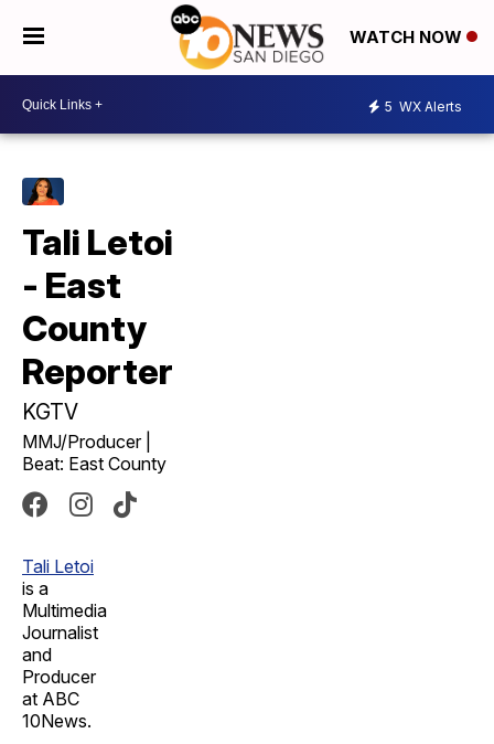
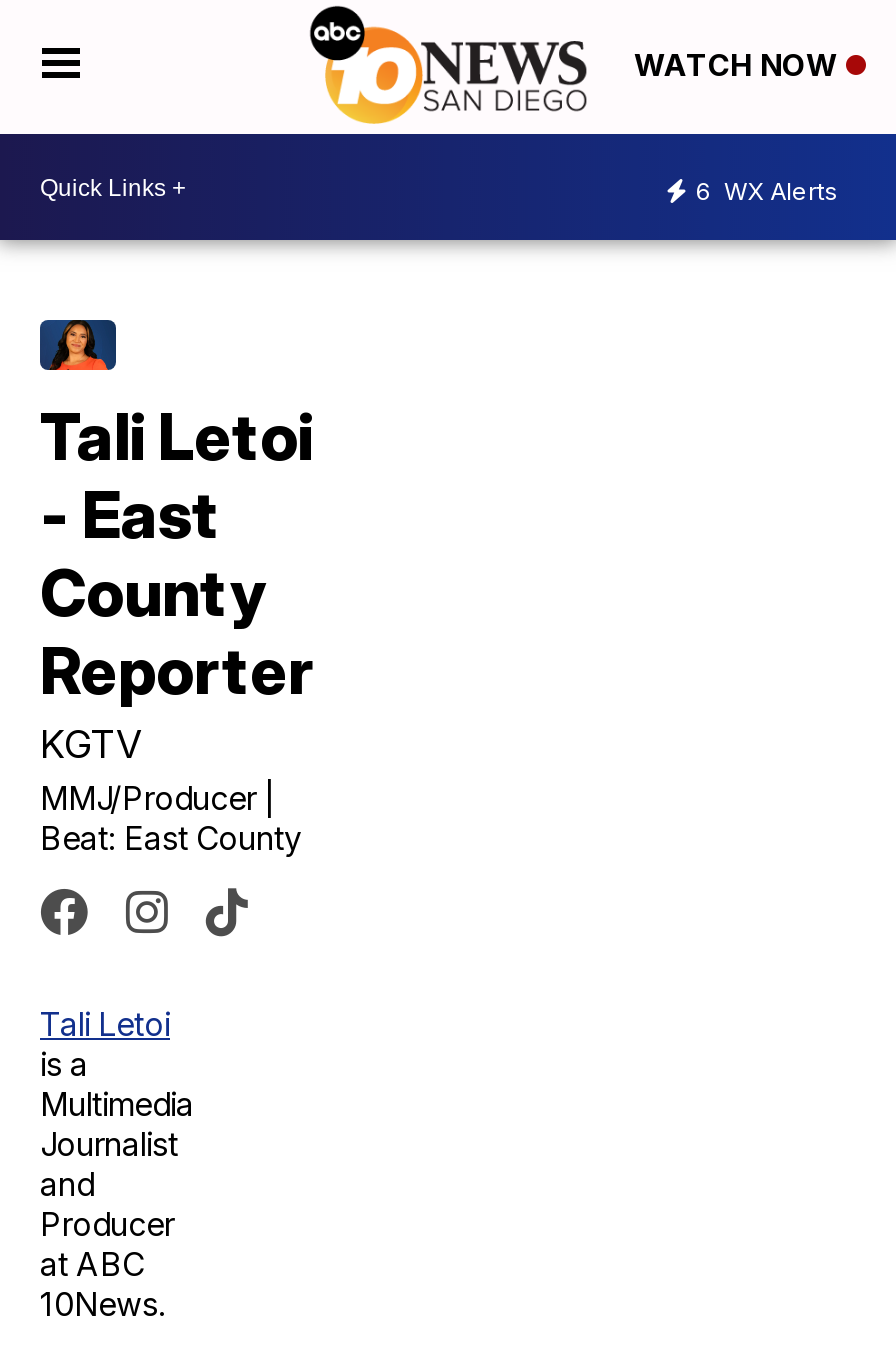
[385,98,462,114] 5 WX Alerts -> [696,175,838,205] 6 WX Alerts

